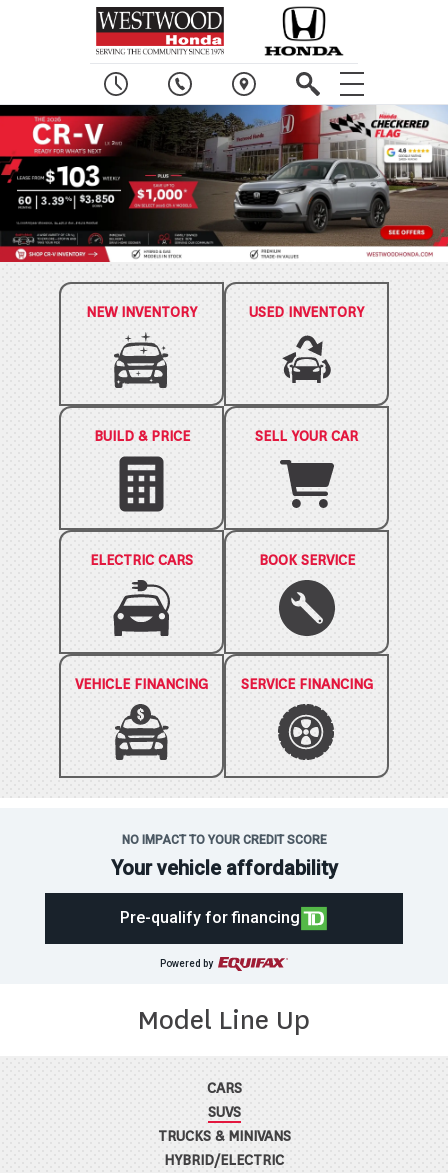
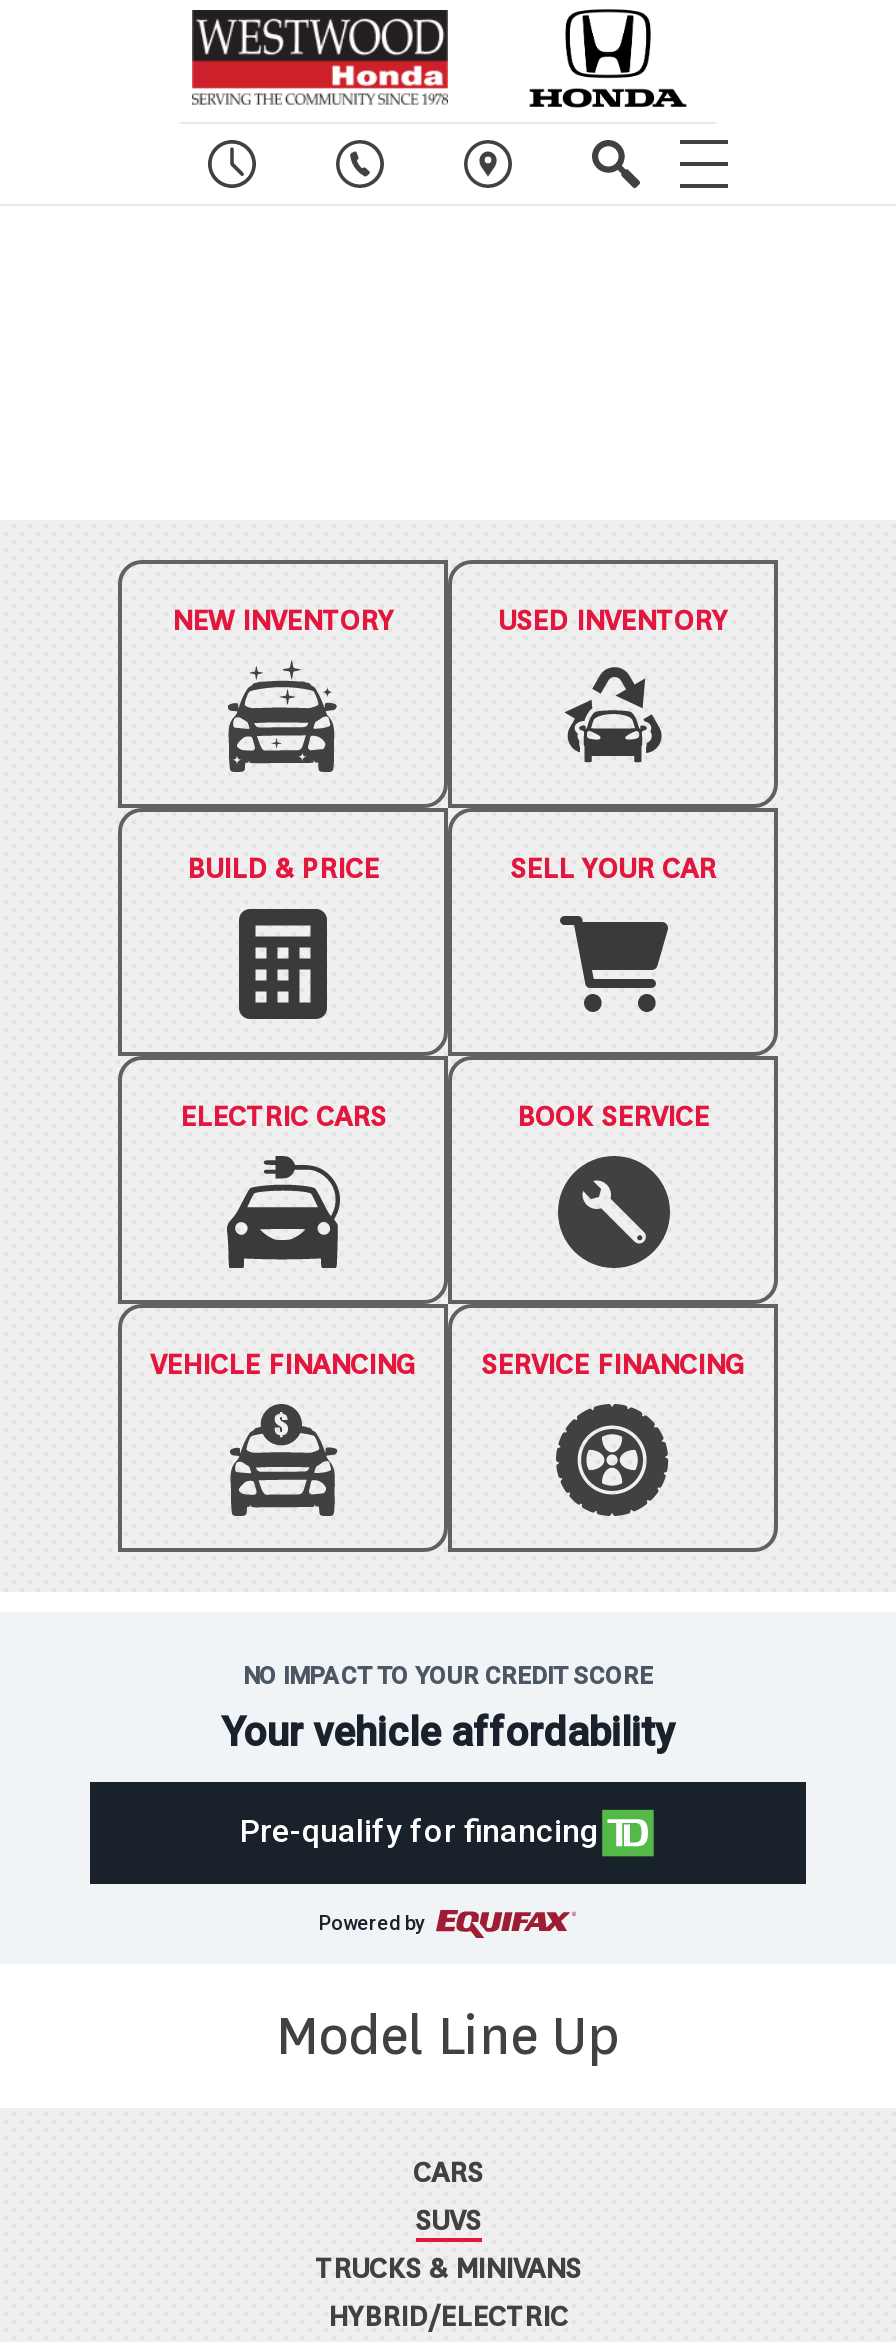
[3,104,445,263] [image] -> none

